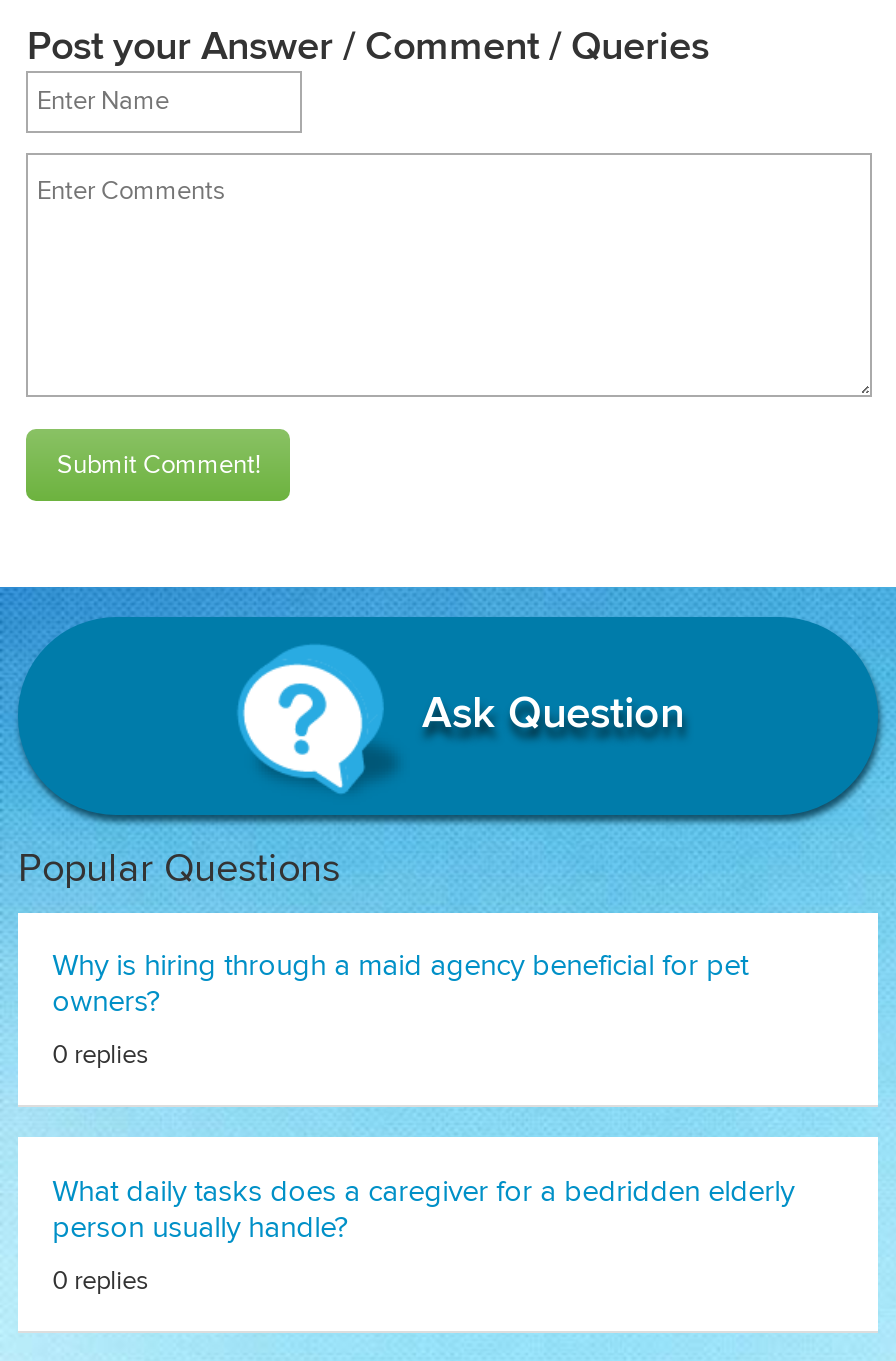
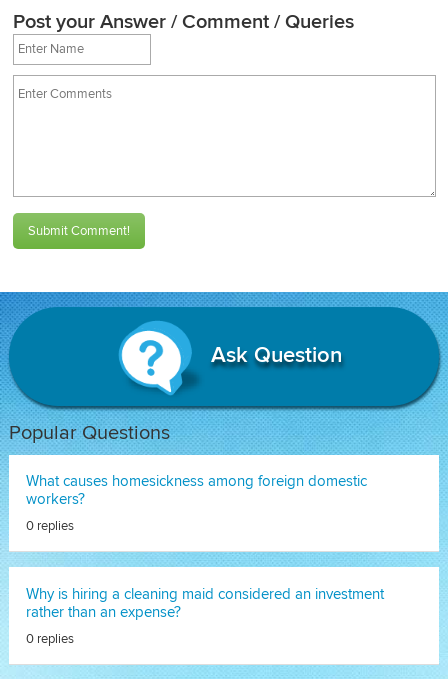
[52,948,748,1020] Why is hiring through a maid agency beneficial for pet | owners? -> [26,472,367,508] What causes homesickness among foreign domestic | workers?
[52,1172,794,1244] What daily tasks does a caregiver for a bedridden elderly | person usually handle? -> [26,585,384,621] Why is hiring a cleaning maid considered an investment | rather than an expense?

